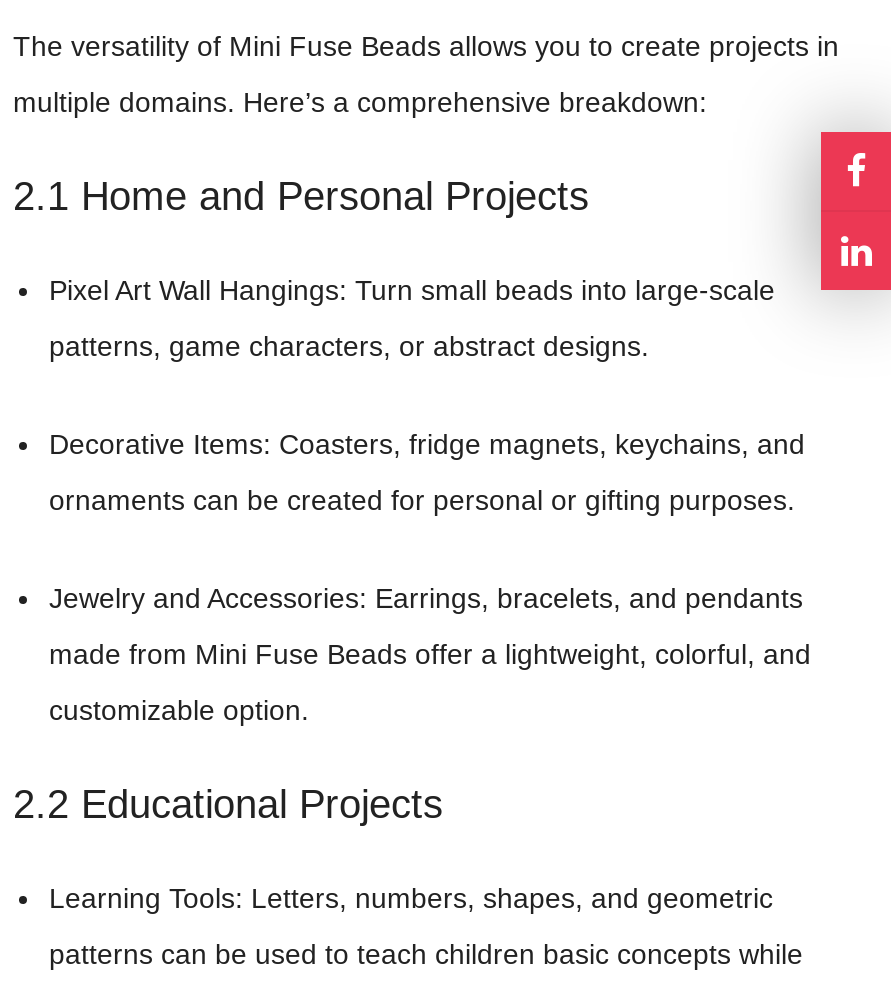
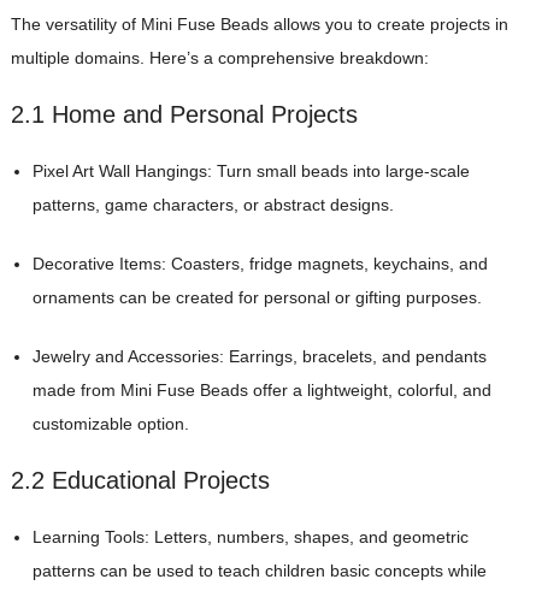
[789,114,885,308] [image] -> none

